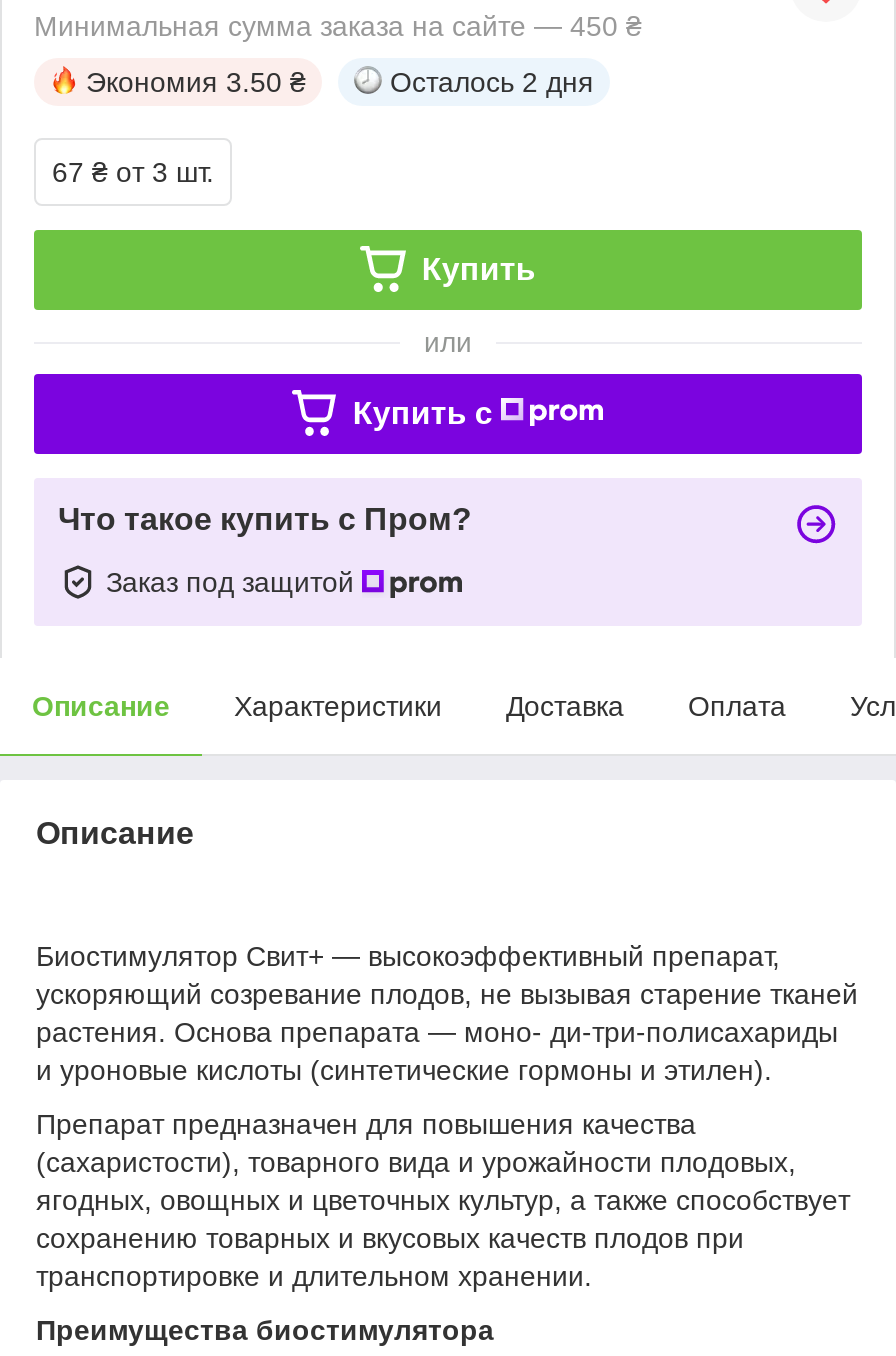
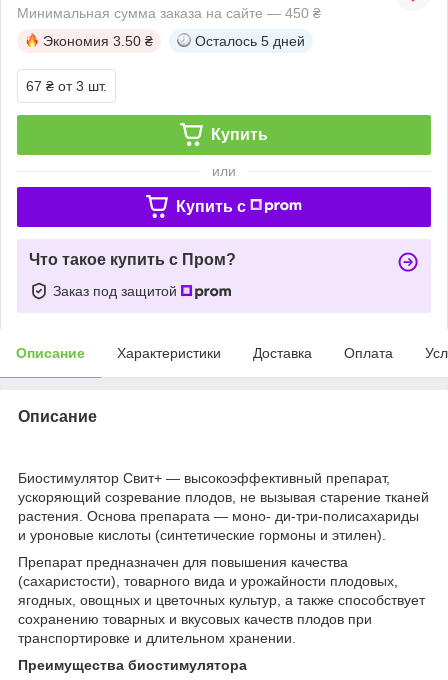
[390,66,594,98] Осталось 2 дня -> [195,33,305,49] Осталось 5 дней

